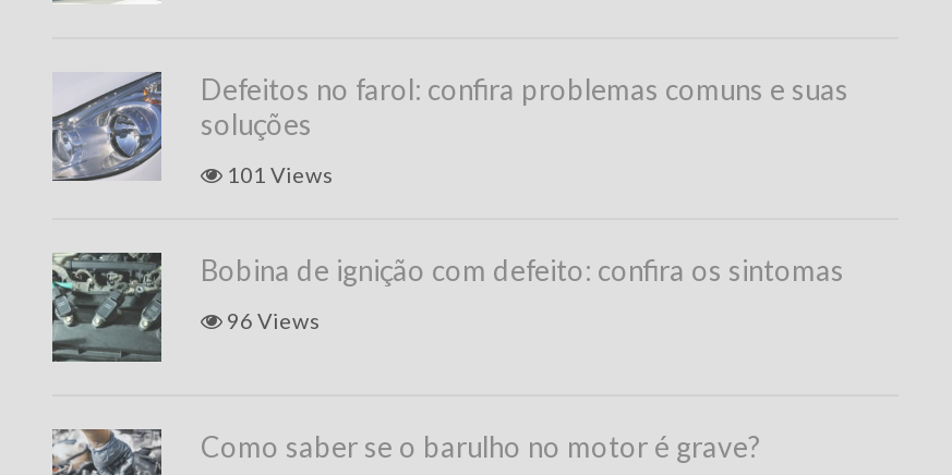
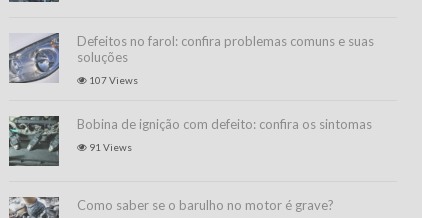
[222,161,334,187] 101 Views -> [87,74,138,86] 107 Views
[222,307,321,333] 96 Views -> [87,141,132,153] 91 Views

